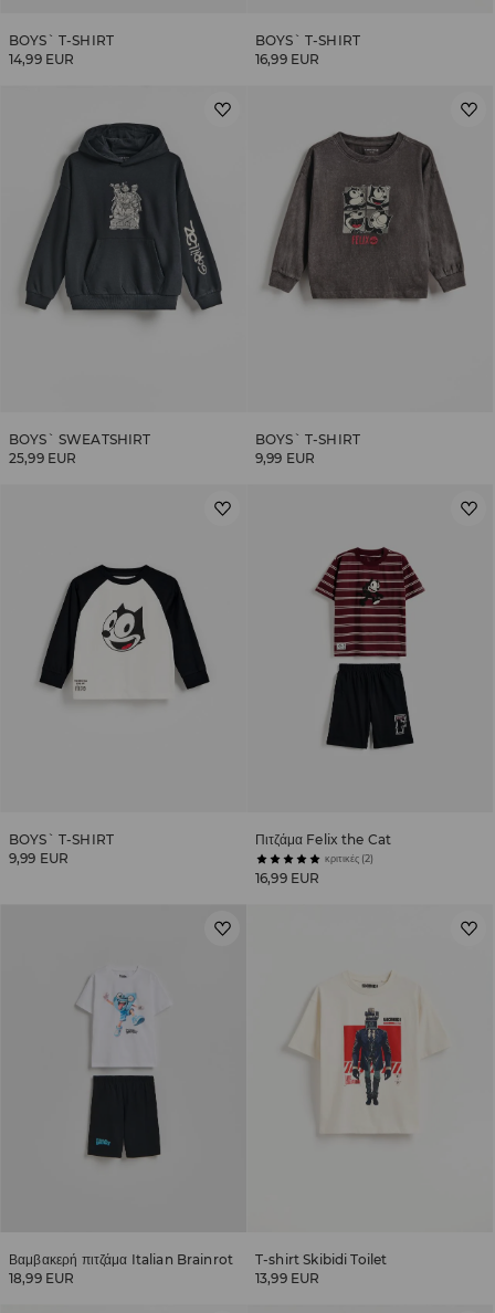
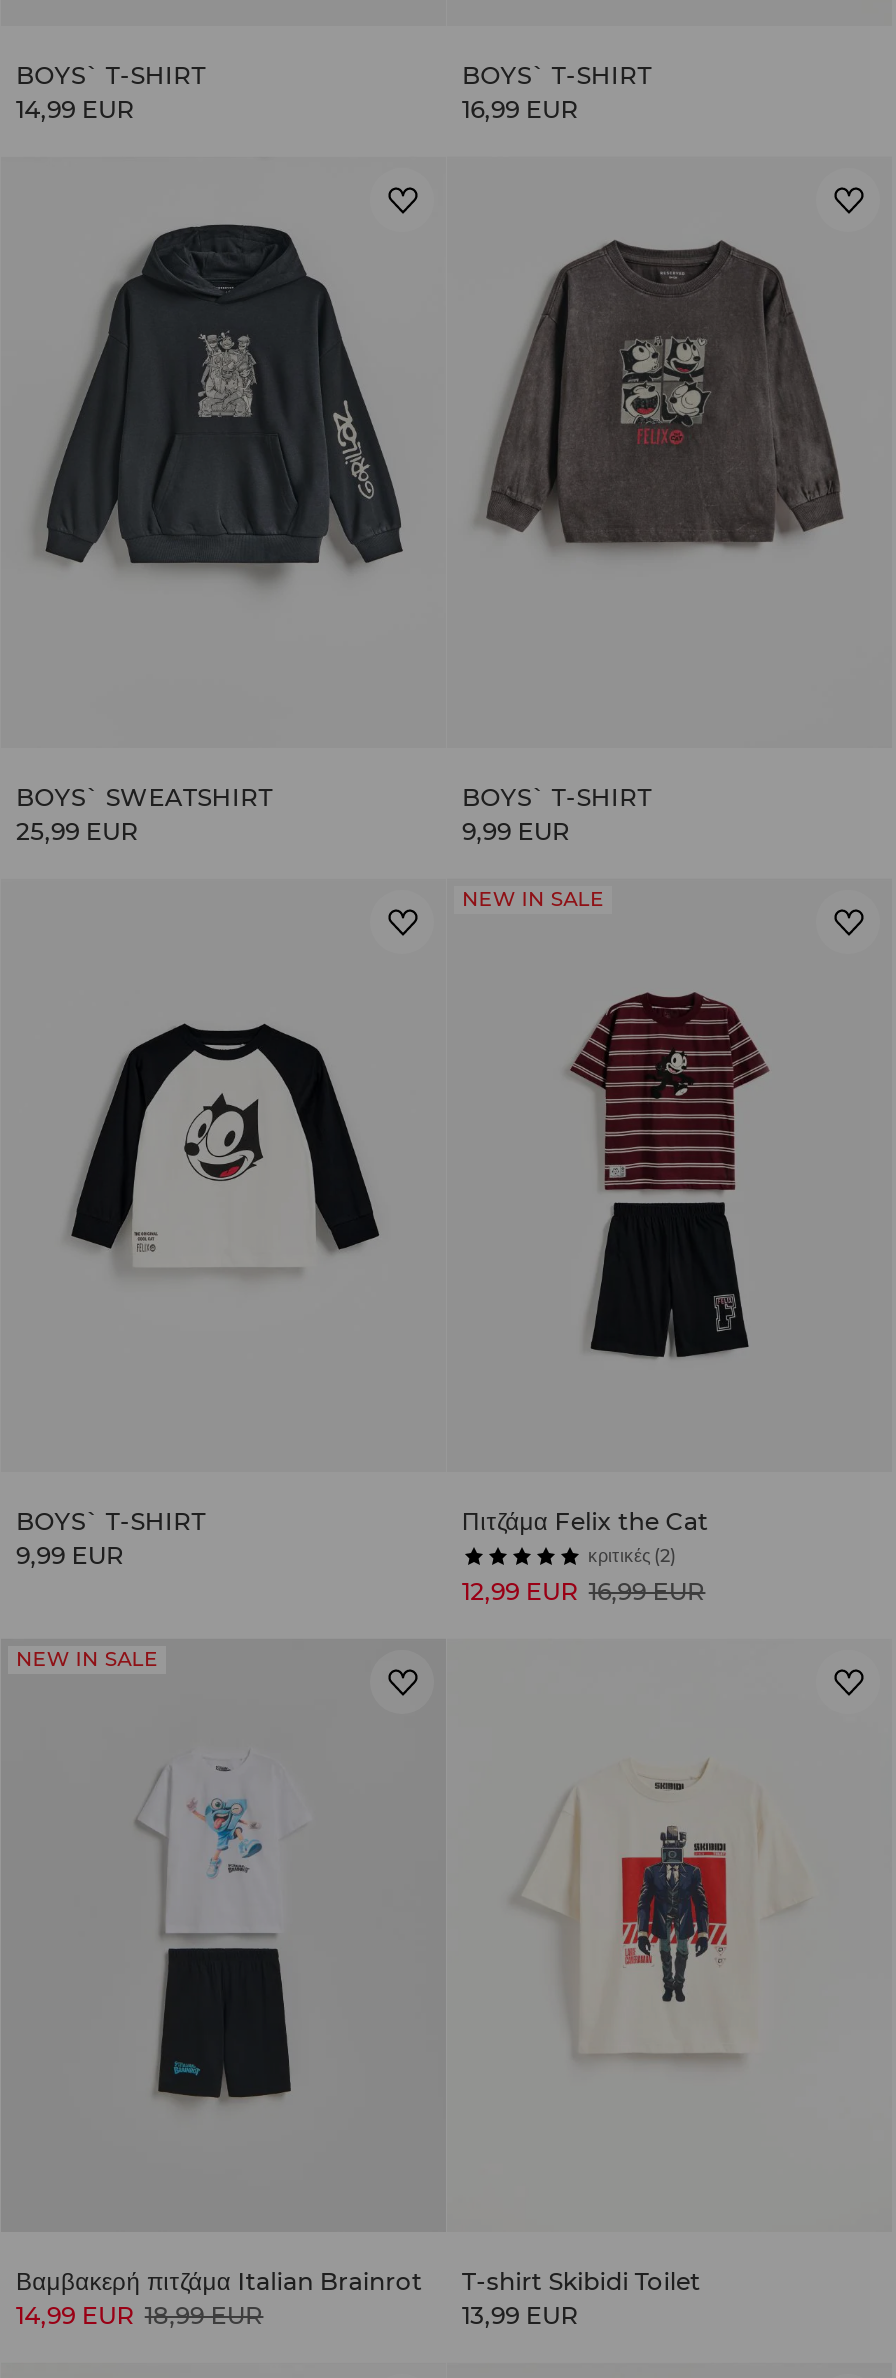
none -> [462,887,604,913] NEW IN SALE
[255,870,320,886] 16,99 EUR -> [16,1576,705,1672] 12,99 EUR 16,99 EUR | NEW IN SALE
[9,1269,74,1286] 18,99 EUR -> [16,2299,263,2329] 14,99 EUR 18,99 EUR

